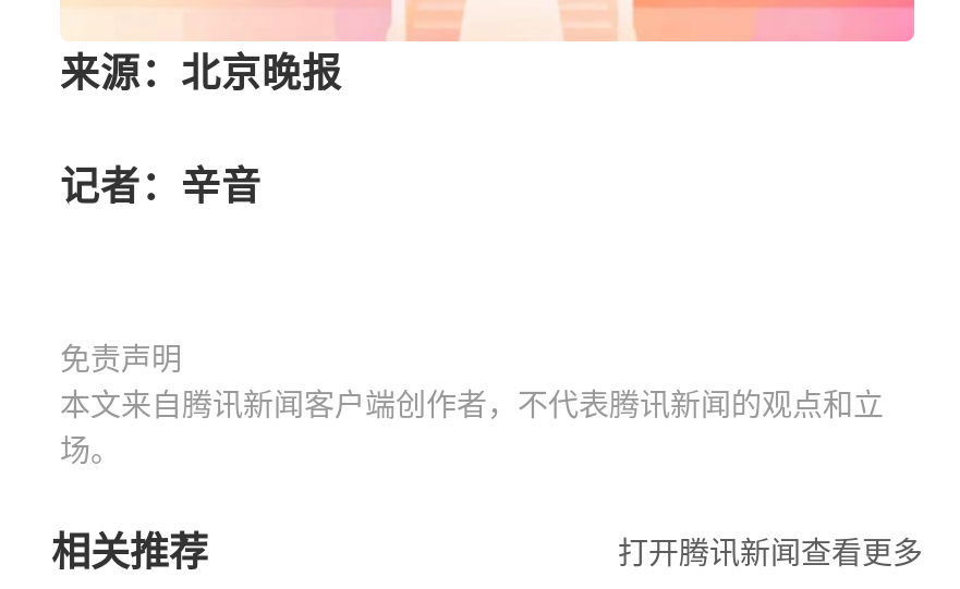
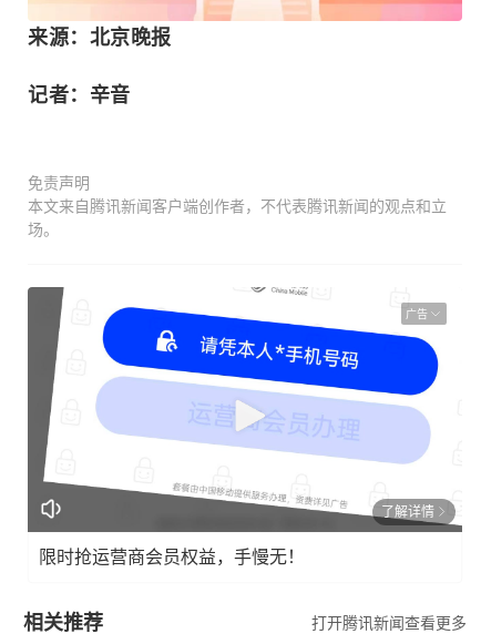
none -> [27,270,463,533] [image] | 广告
none -> [39,504,434,566] 了解详情 | 限时抢运营商会员权益，手慢无！

